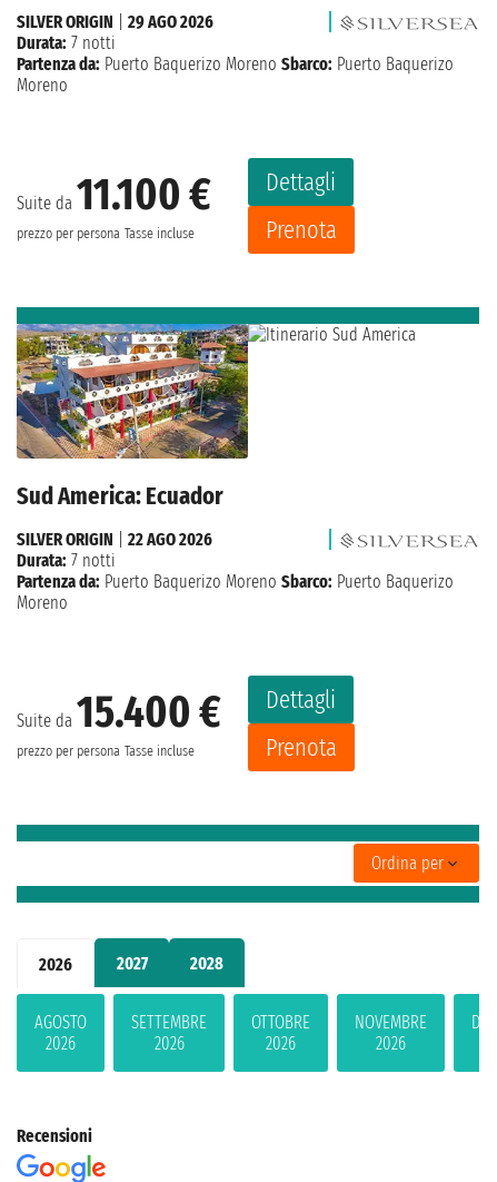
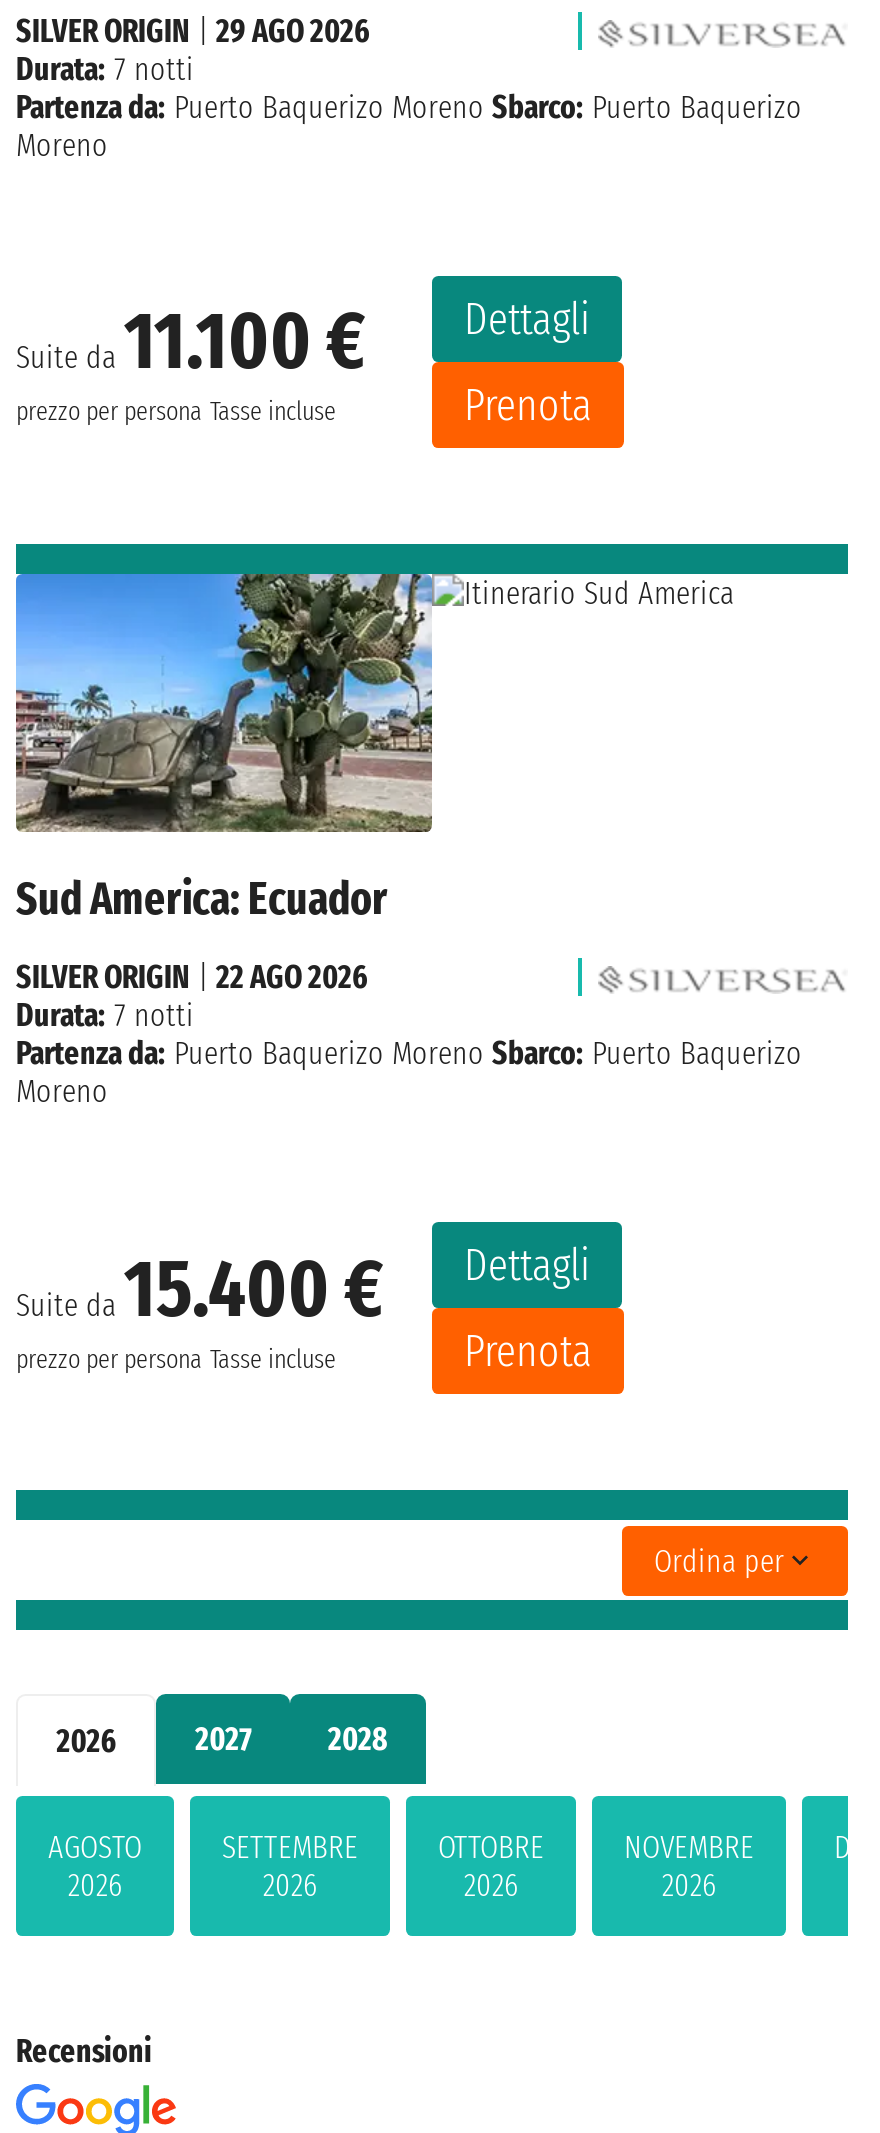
[16,323,249,459] [image] -> [14,572,434,834] [image]

